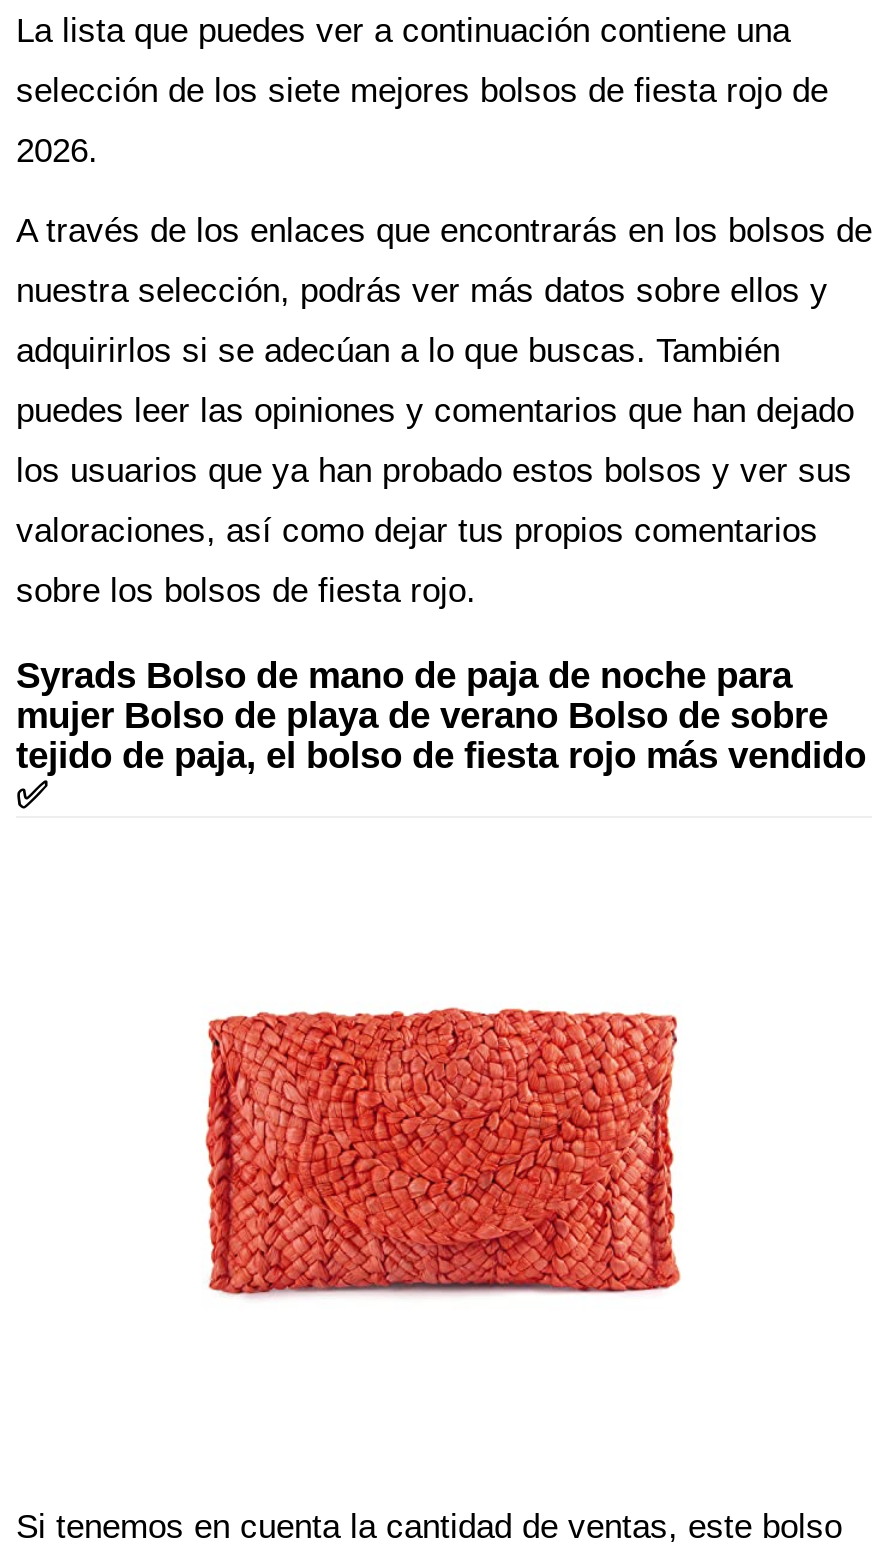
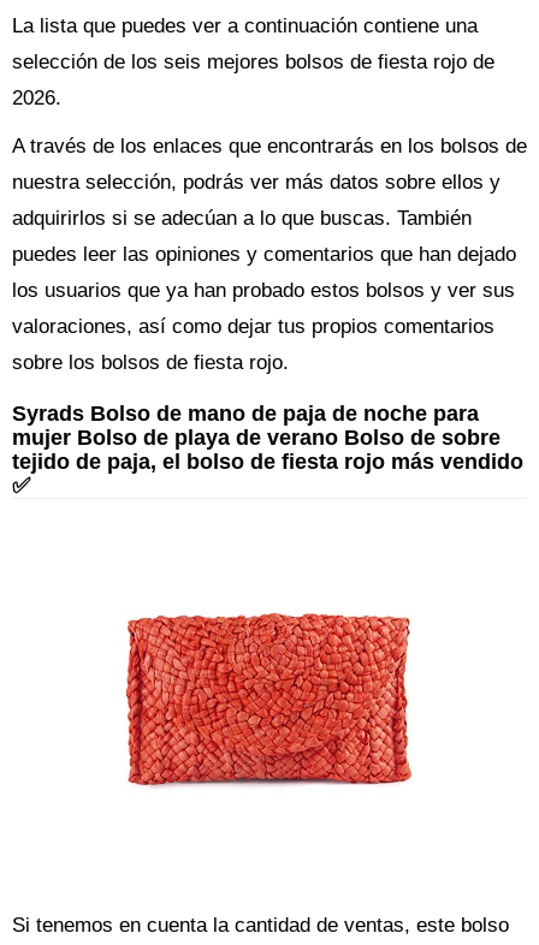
[16,72,828,110] selección de los siete mejores bolsos de fiesta rojo de -> [12,50,494,73] selección de los seis mejores bolsos de fiesta rojo de

